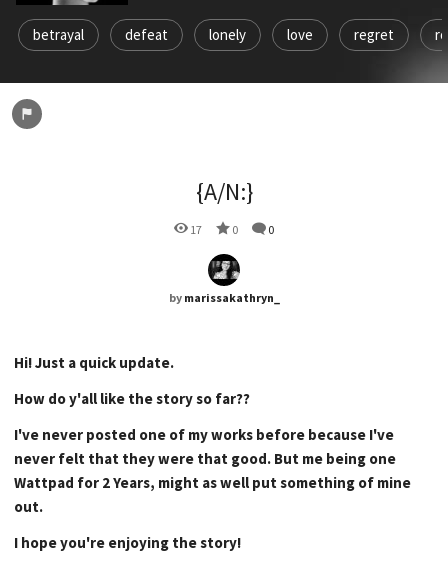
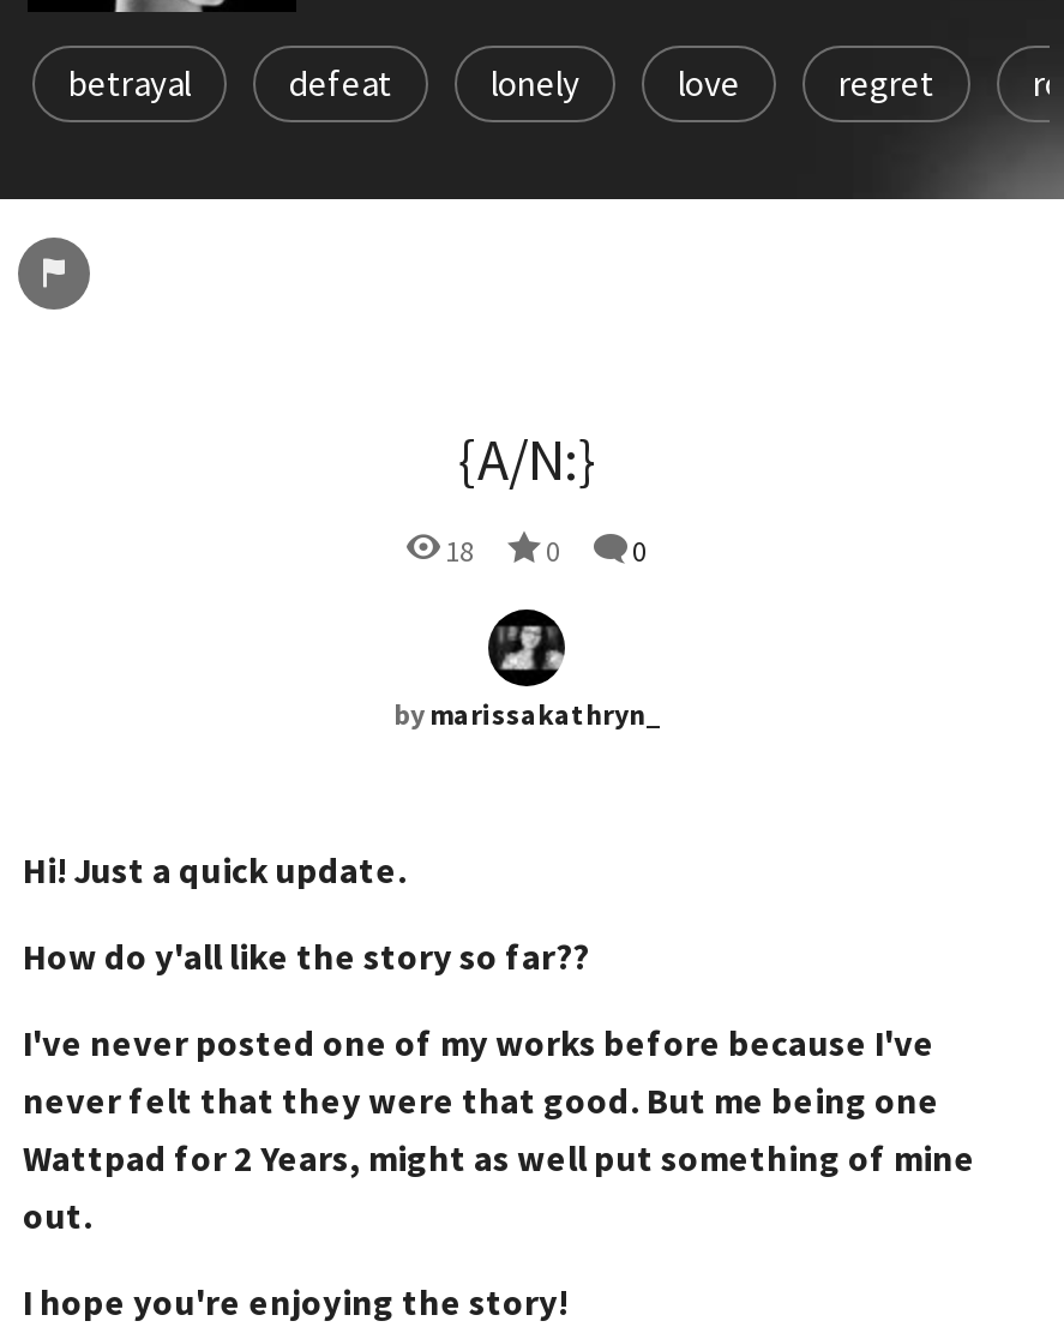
[188,222,274,237] 17 0 0 -> [440,533,647,569] 18 0 0

